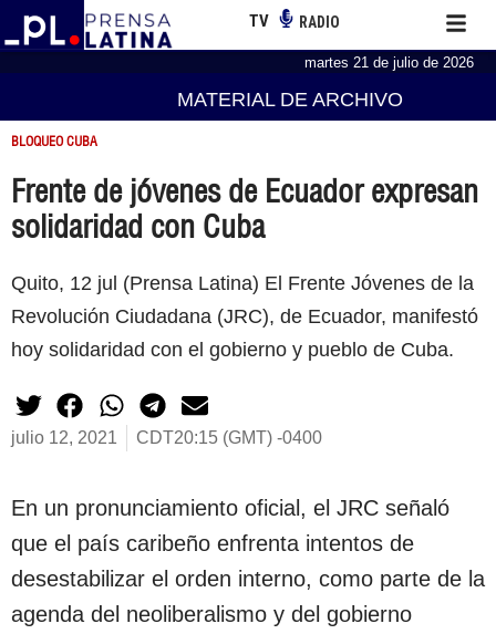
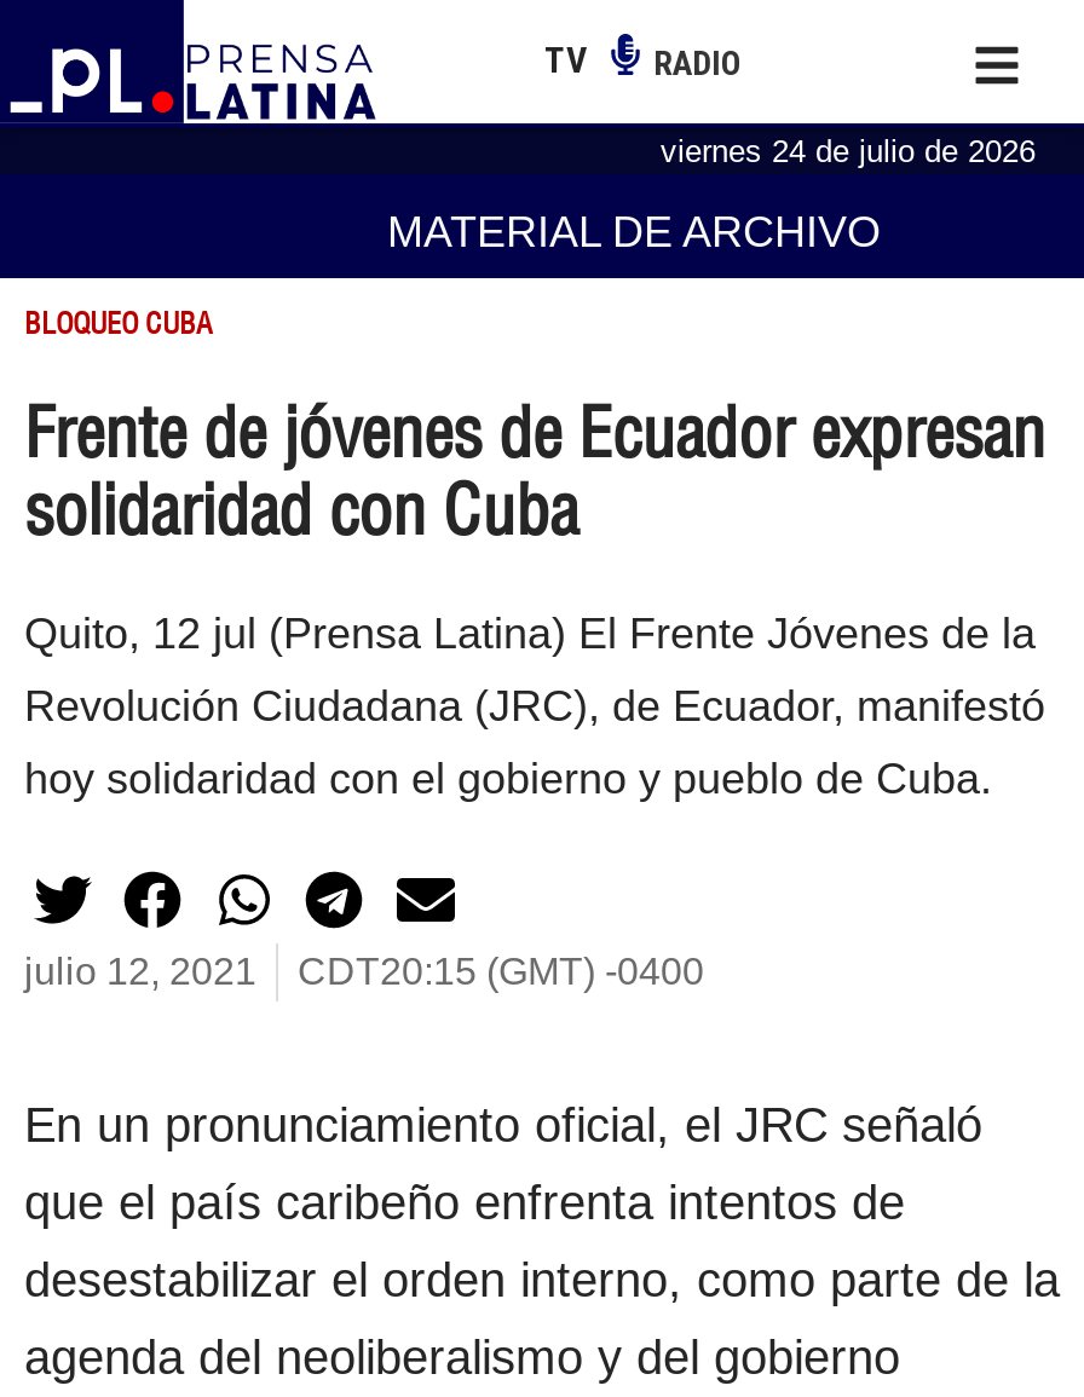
[304,54,474,71] martes 21 de julio de 2026 -> [661,132,1036,168] viernes 24 de julio de 2026

